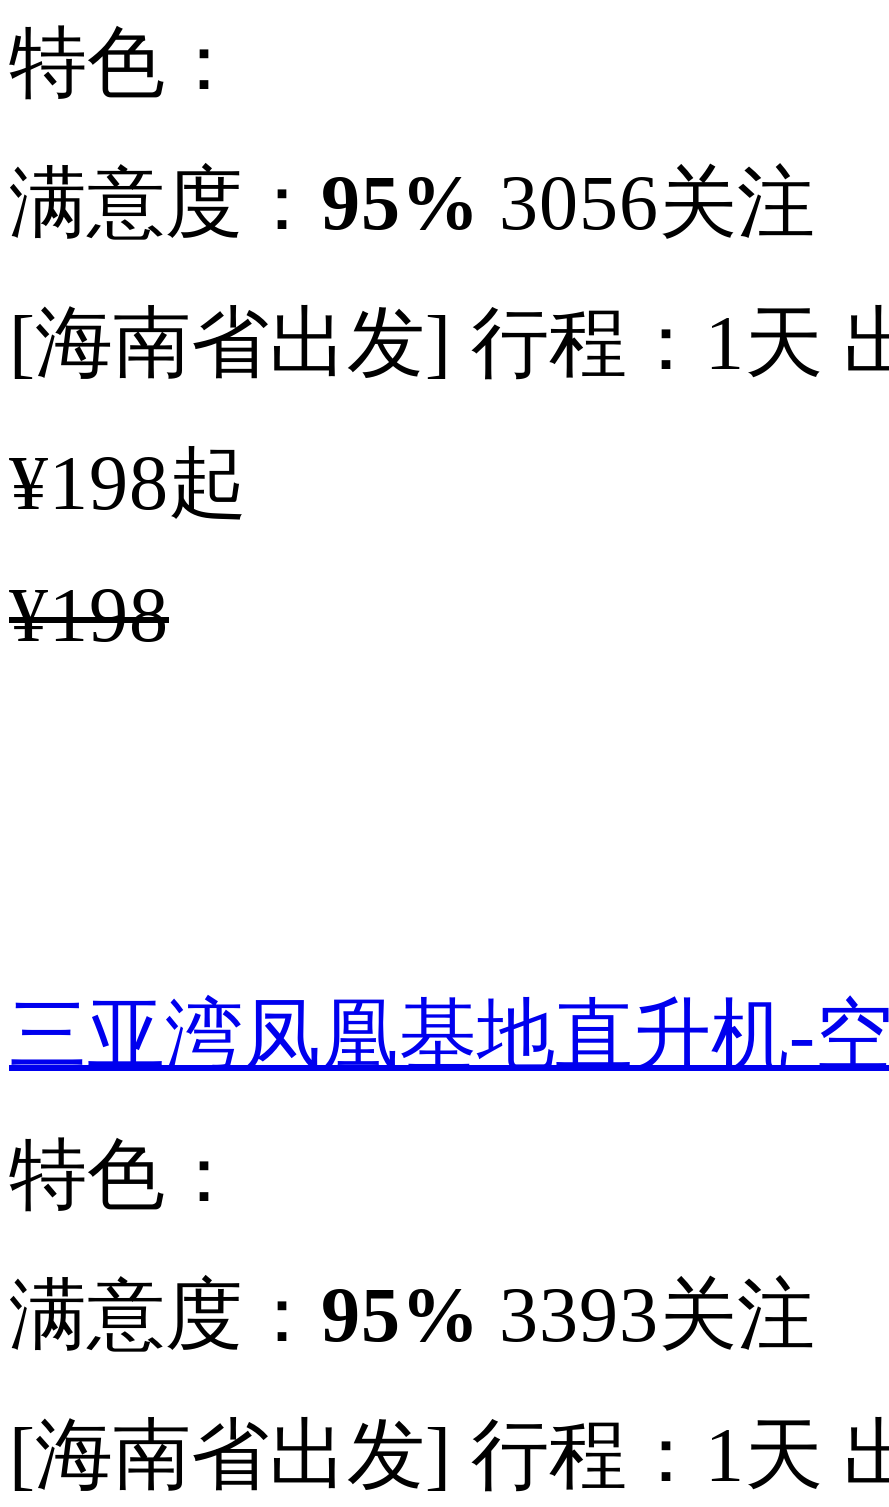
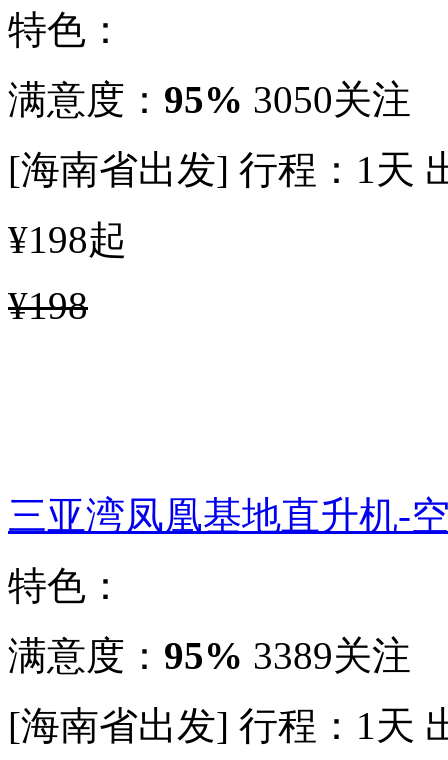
[9,160,815,246] 满意度：95% 3056关注 -> [8,78,411,121] 满意度：95% 3050关注
[9,1272,815,1358] 满意度：95% 3393关注 -> [8,634,411,677] 满意度：95% 3389关注

